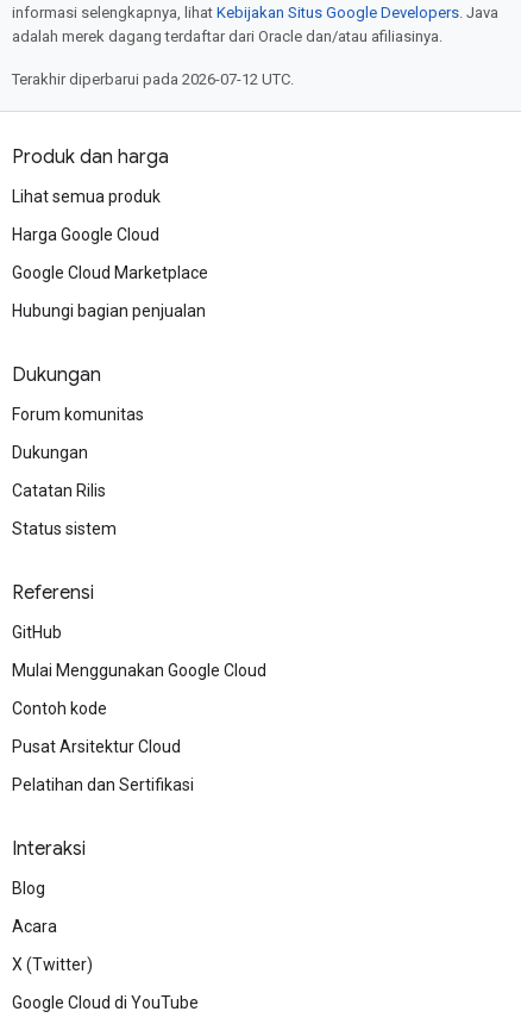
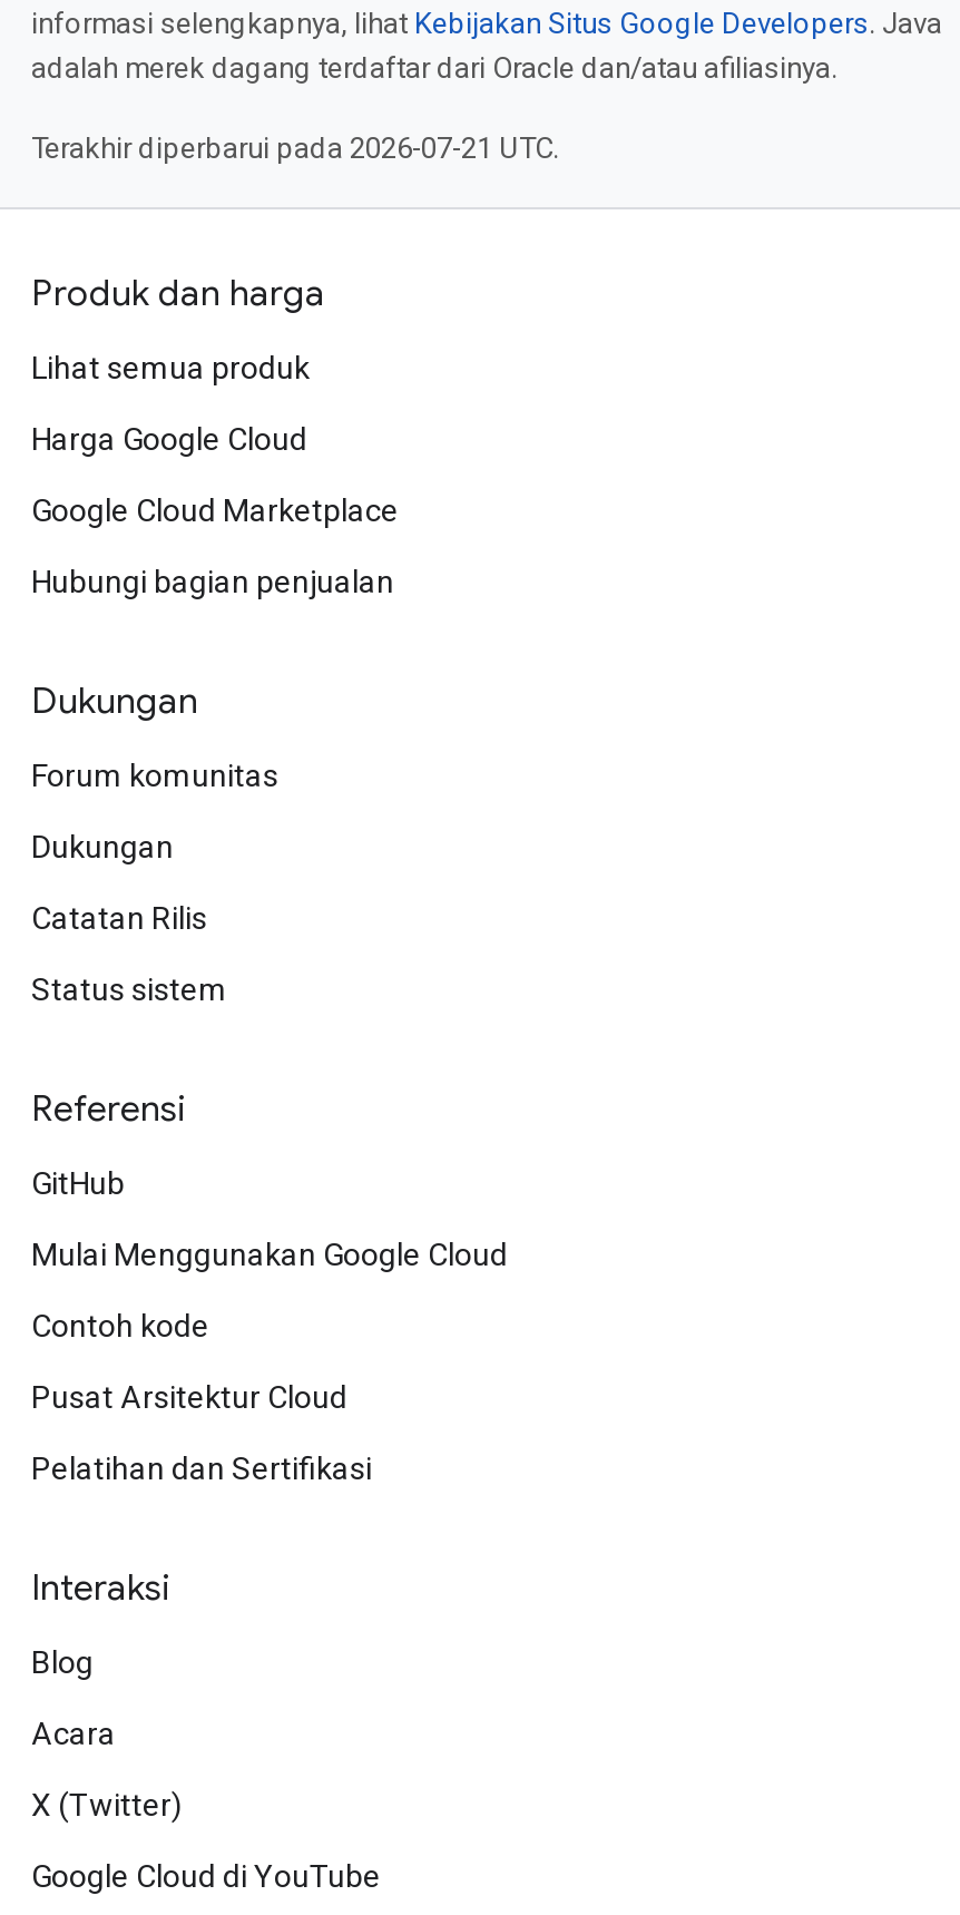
[12,70,294,88] Terakhir diperbarui pada 2026-07-12 UTC. -> [31,131,559,164] Terakhir diperbarui pada 2026-07-21 UTC.

